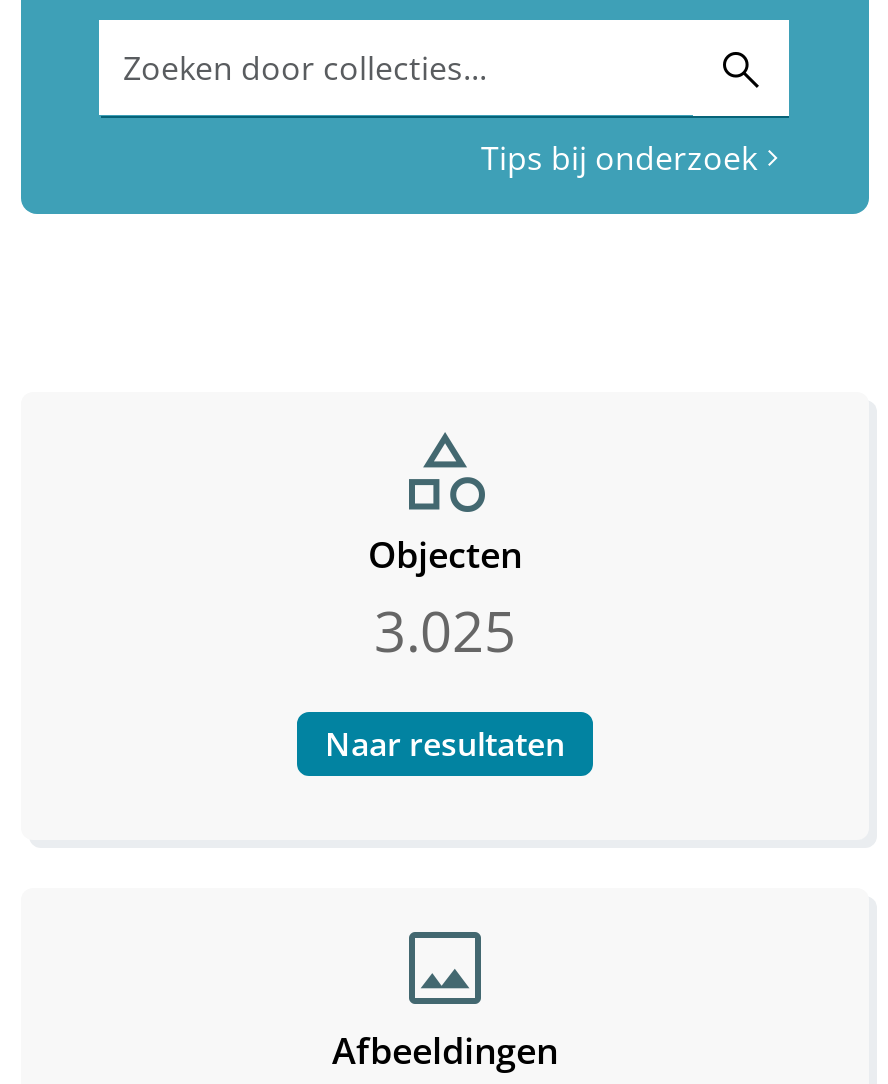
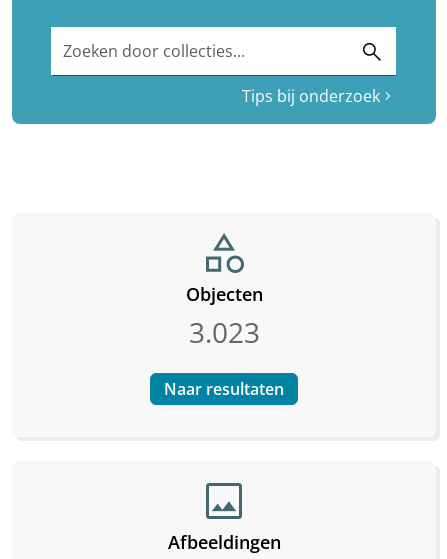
[374,592,516,668] 3.025 -> [188,313,259,351] 3.023

